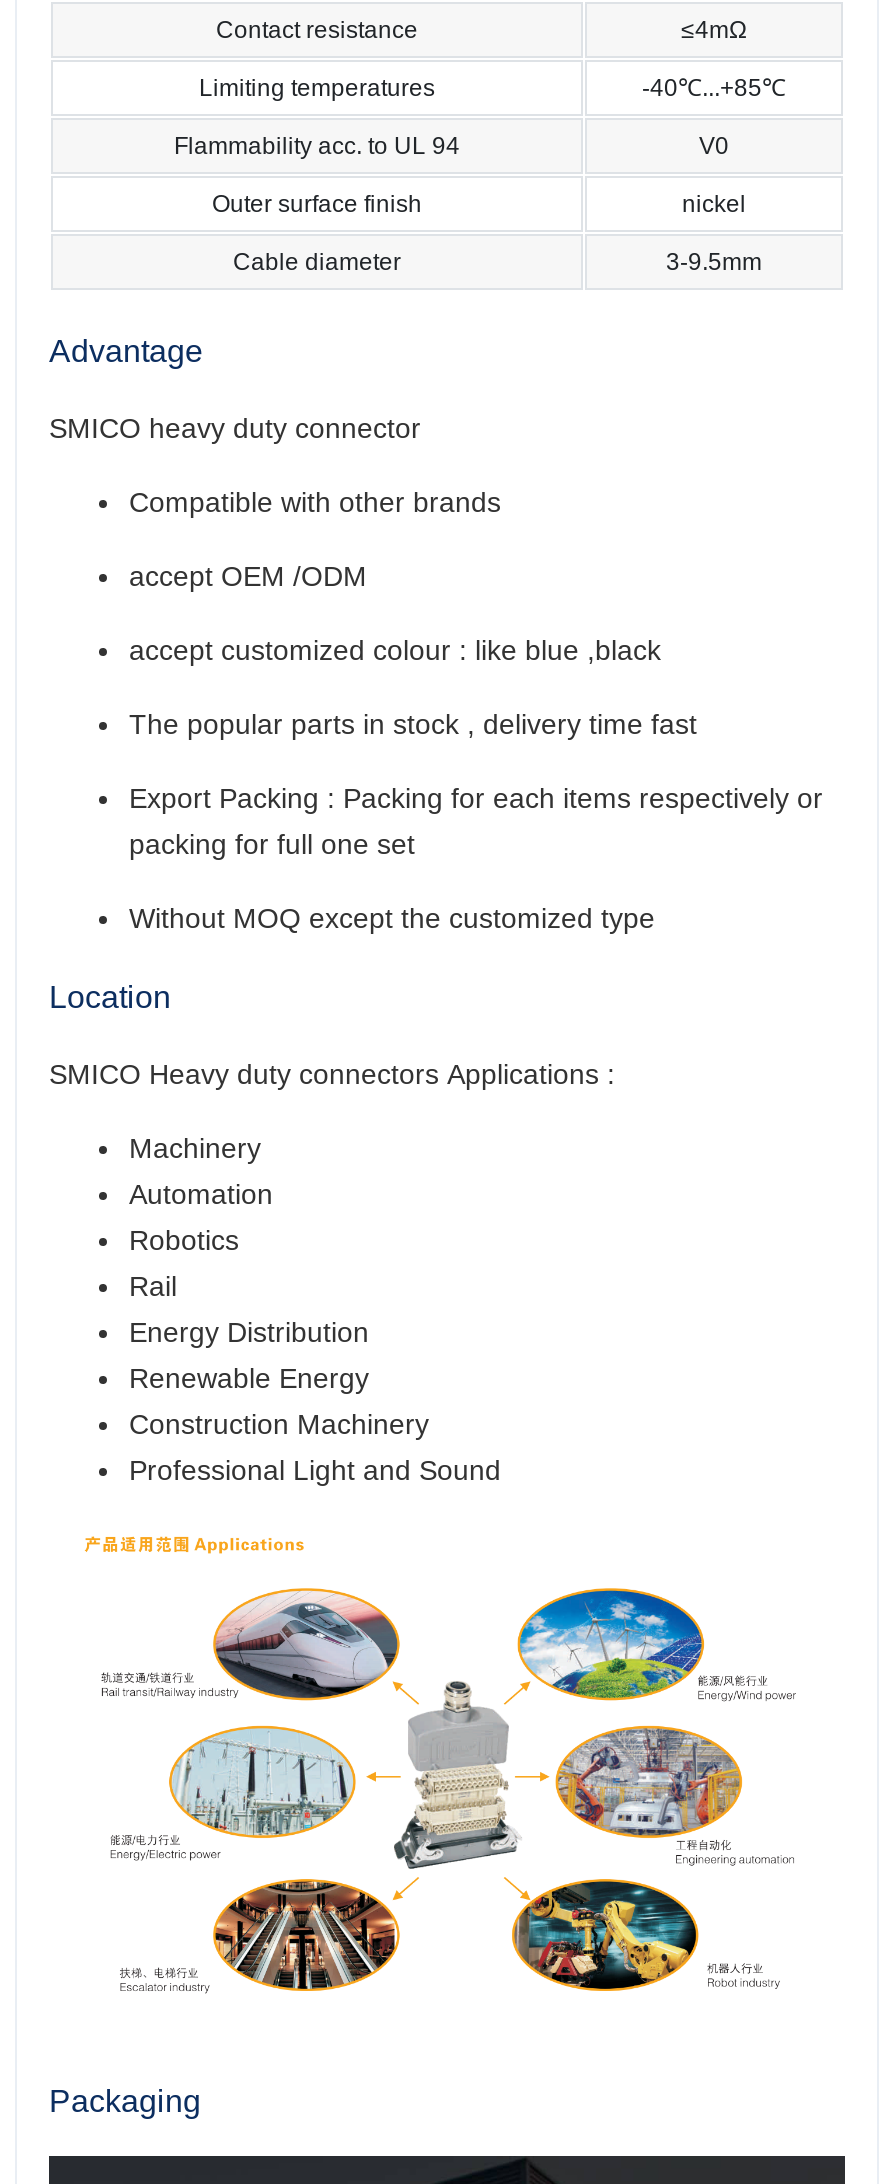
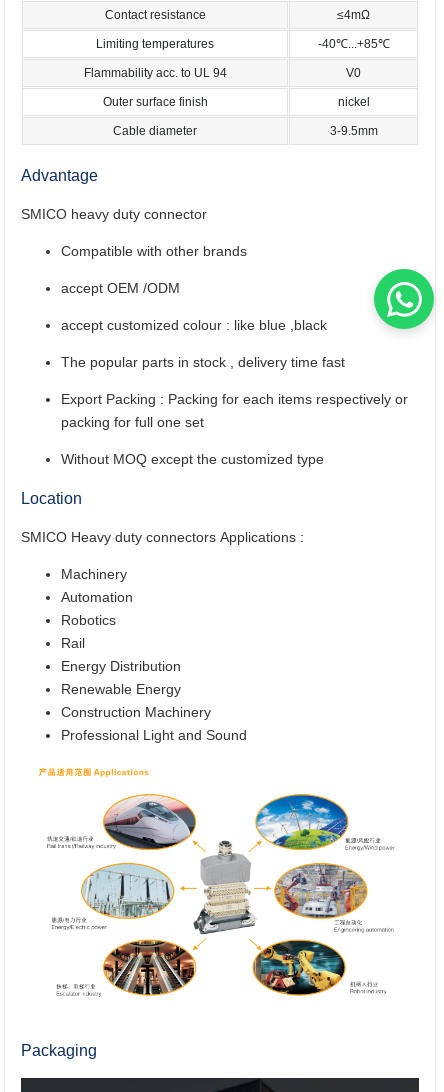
none -> [373,268,435,331] [image]

